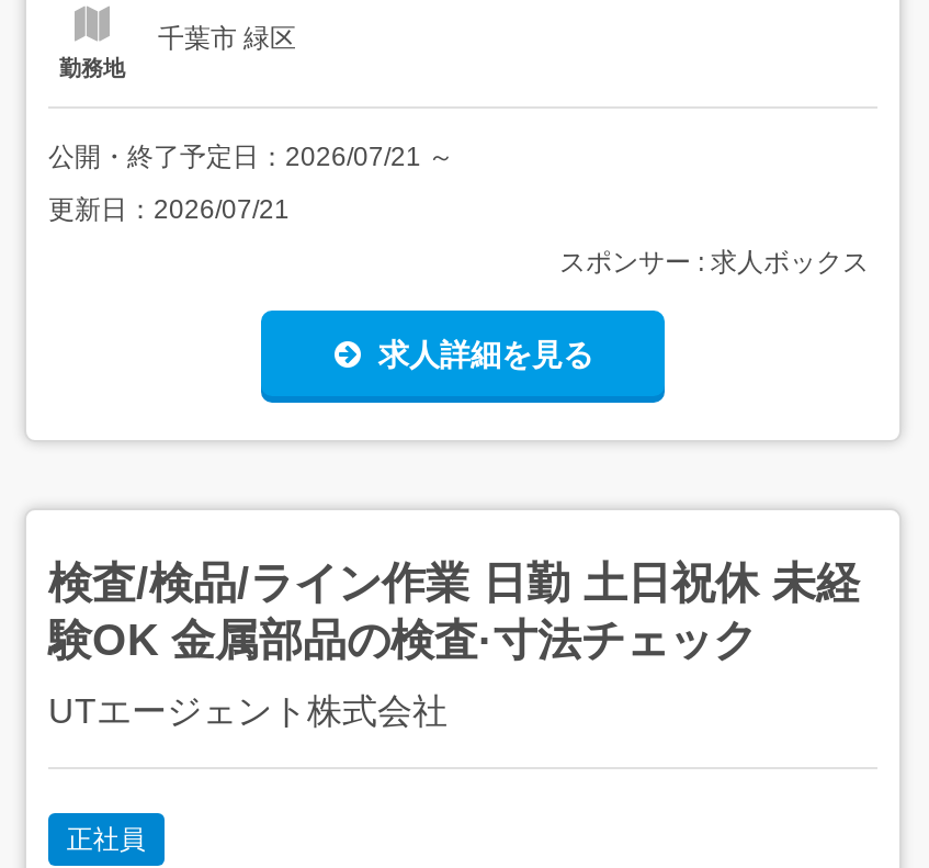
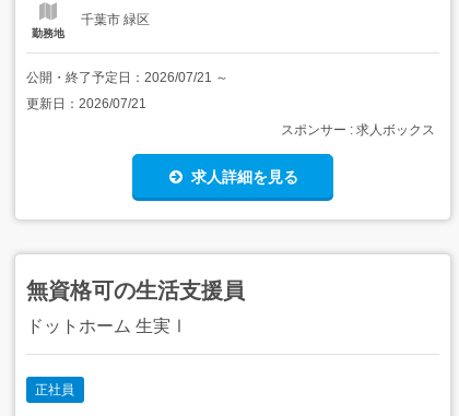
[48,560,860,665] 検査/検品/ライン作業 日勤 土日祝休 未経 | 験OK 金属部品の検査·寸法チェック -> [26,278,245,302] 無資格可の生活支援員
[48,694,447,731] UTエージェント株式会社 -> [26,317,188,335] ドットホーム 生実Ⅰ

